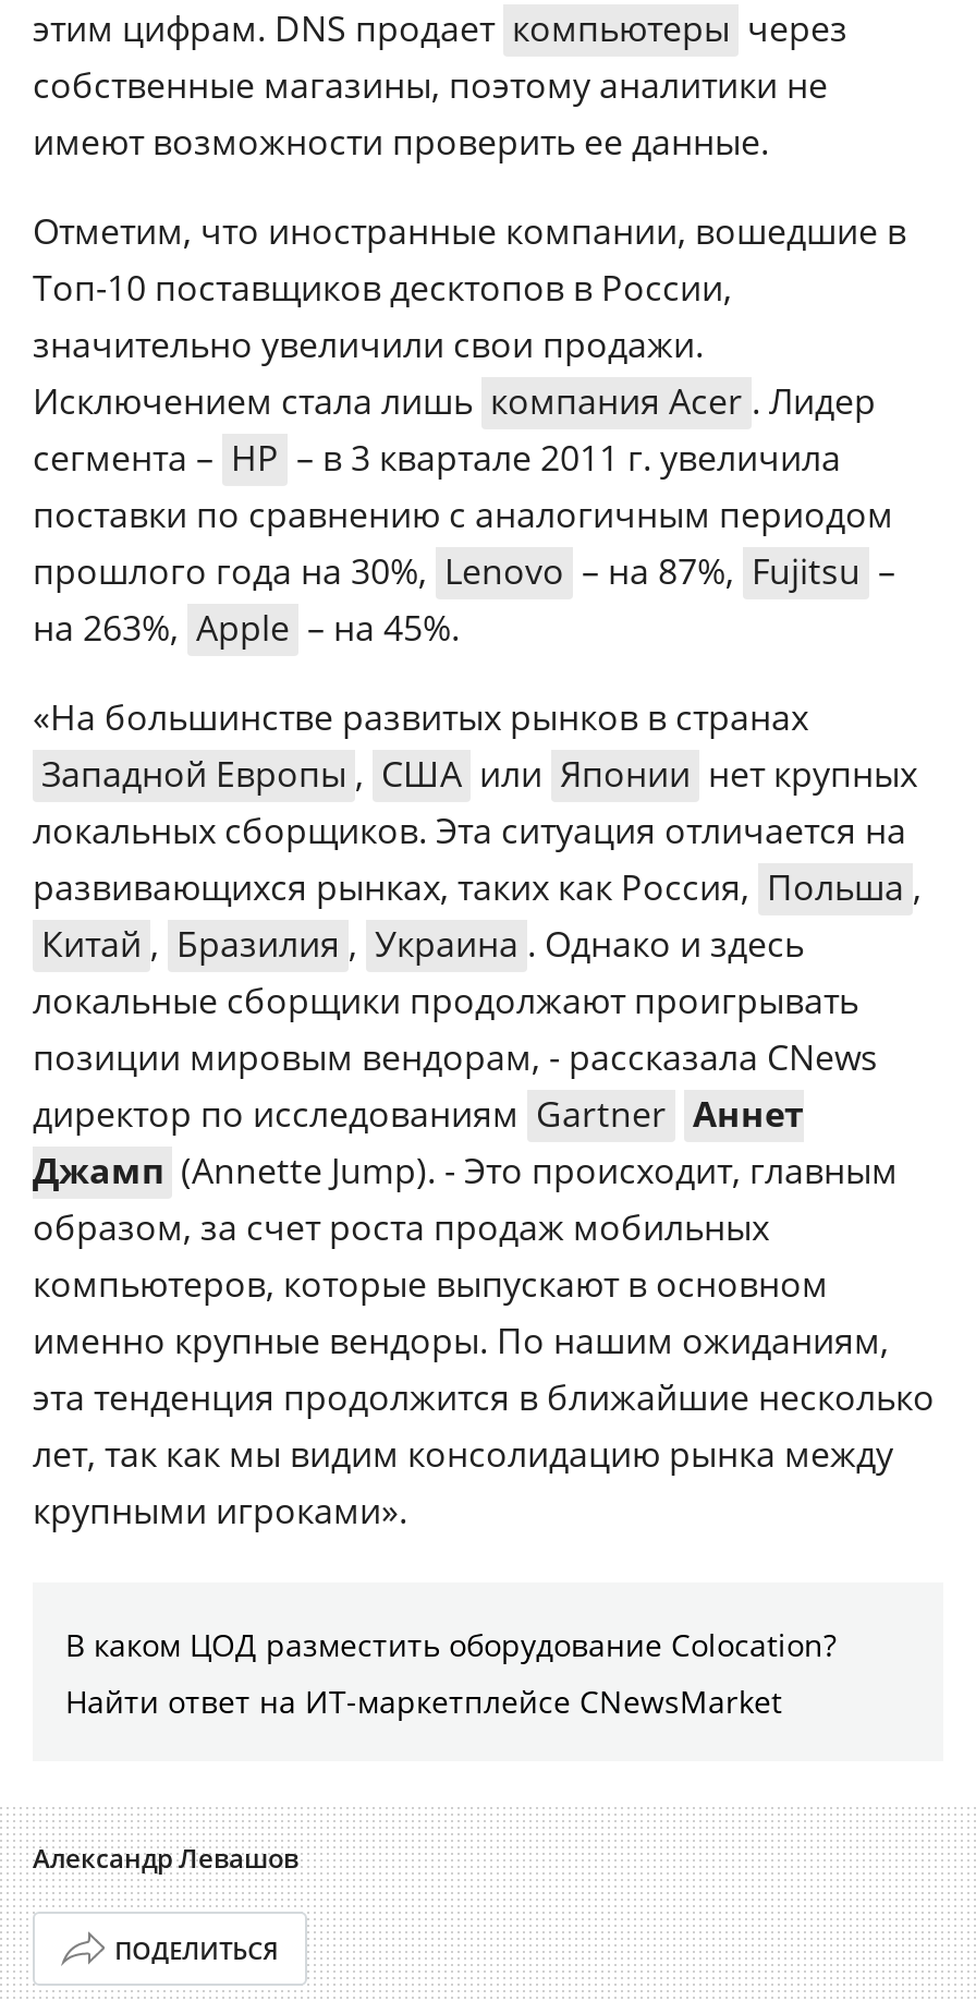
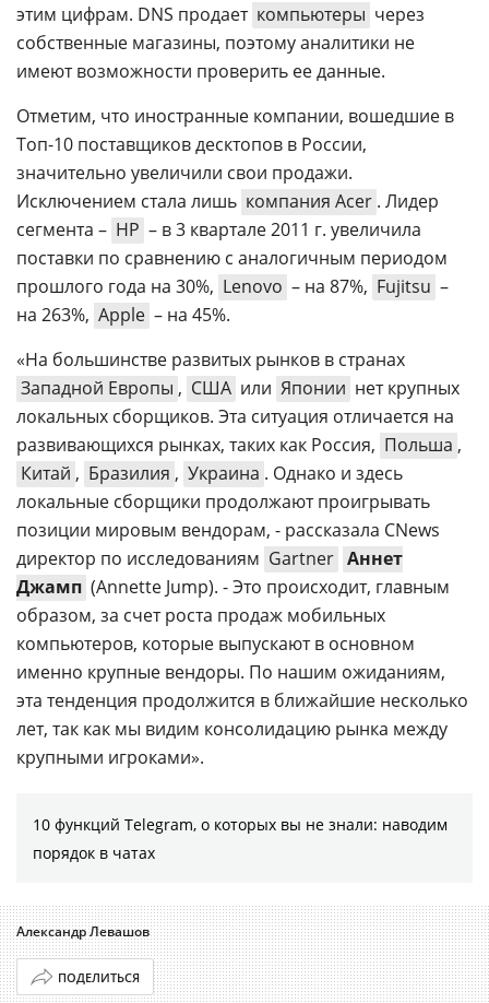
[65,1624,837,1722] В каком ЦОД разместить оборудование Colocation? | Найти ответ на ИТ-маркетплейсе CNewsMarket -> [33,814,448,863] 10 функций Telegram, о которых вы не знали: наводим | порядок в чатах

